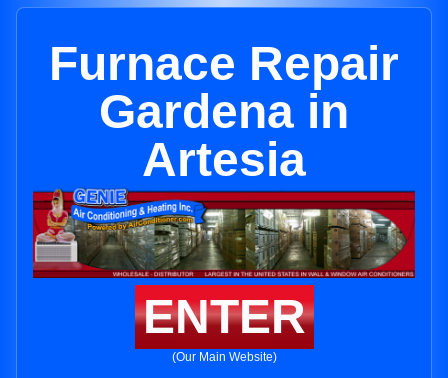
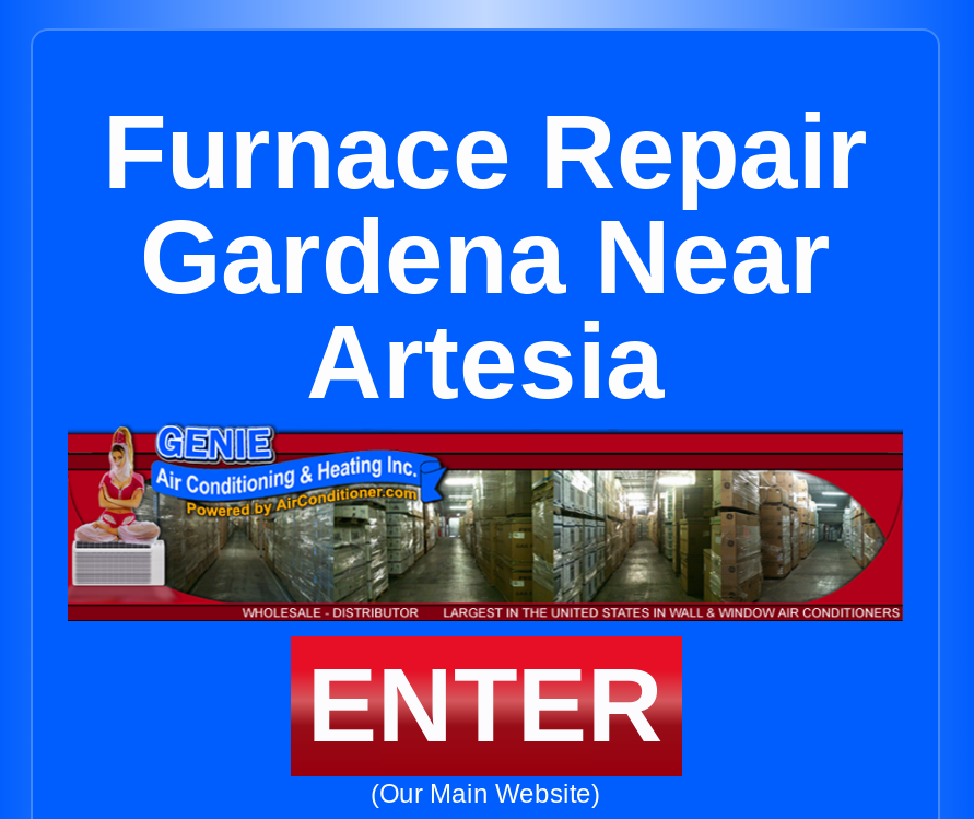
[99,85,349,138] Gardena in -> [140,199,831,315] Gardena Near

